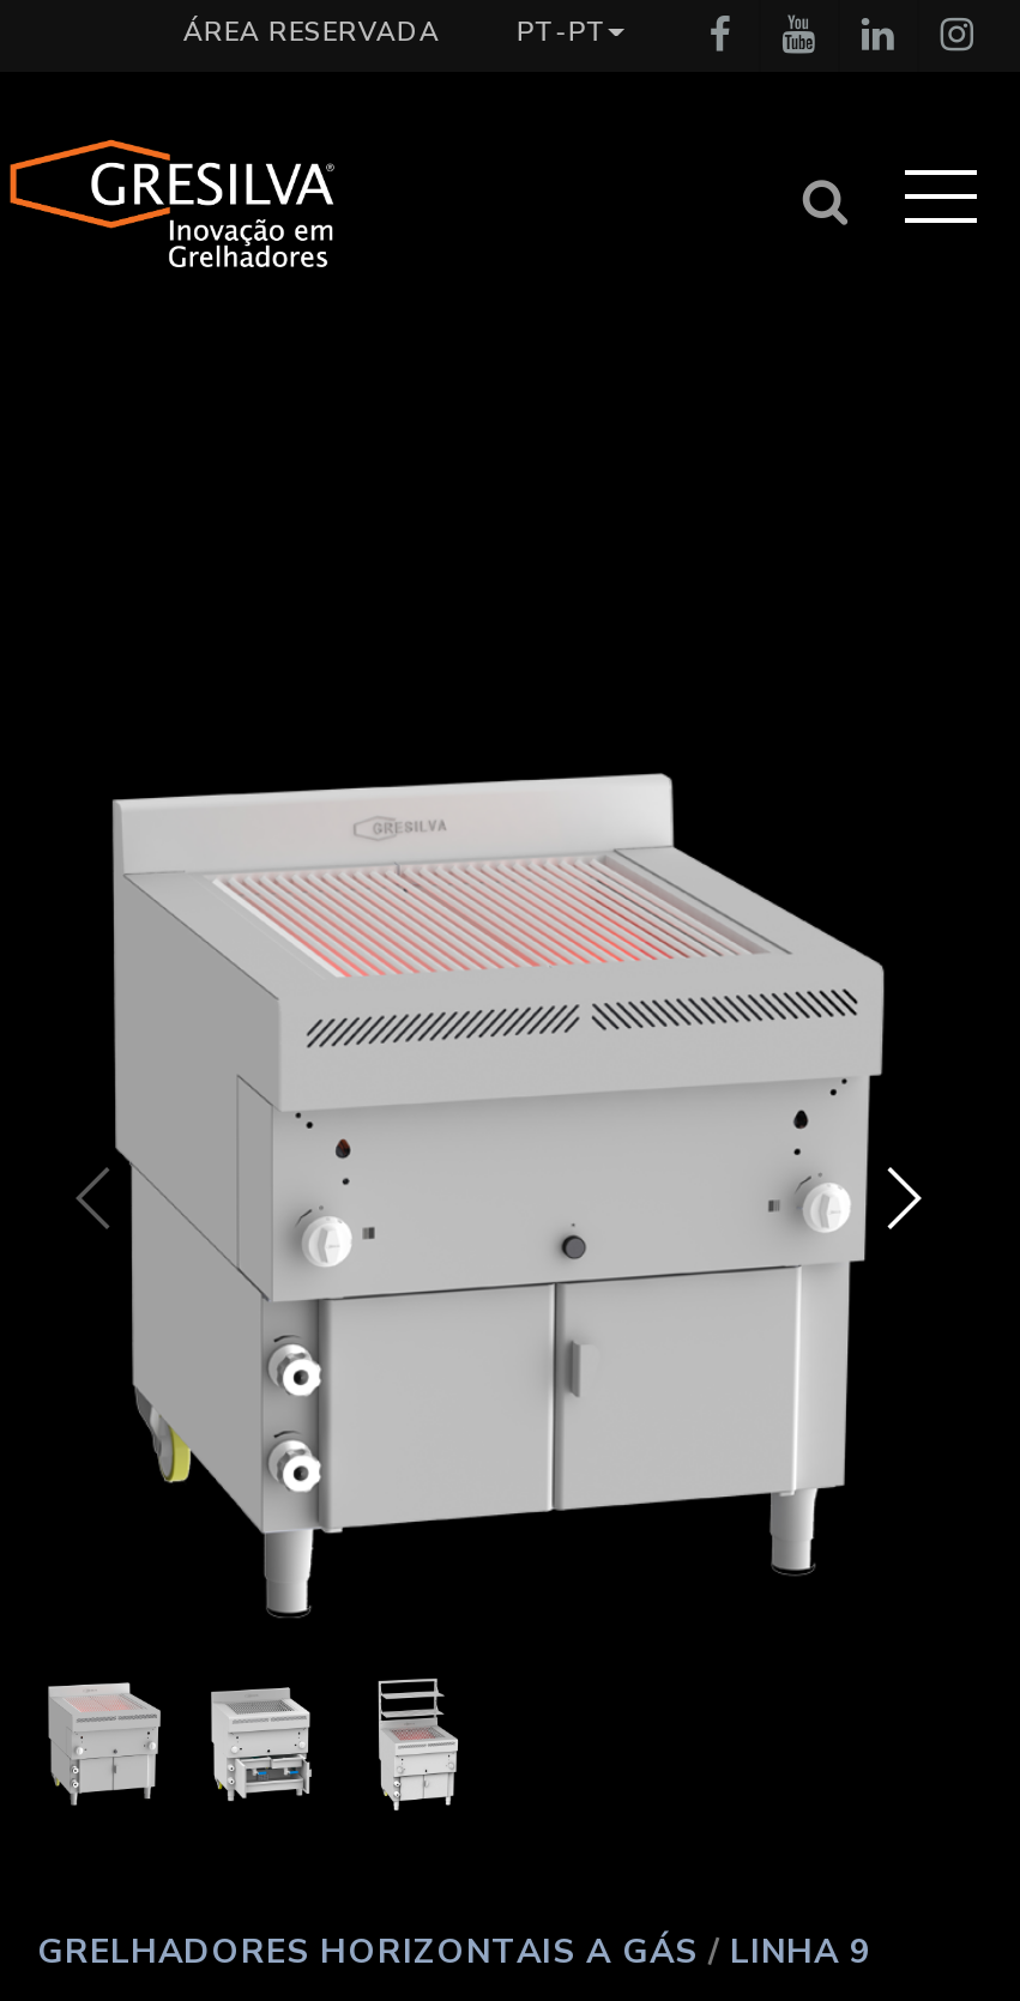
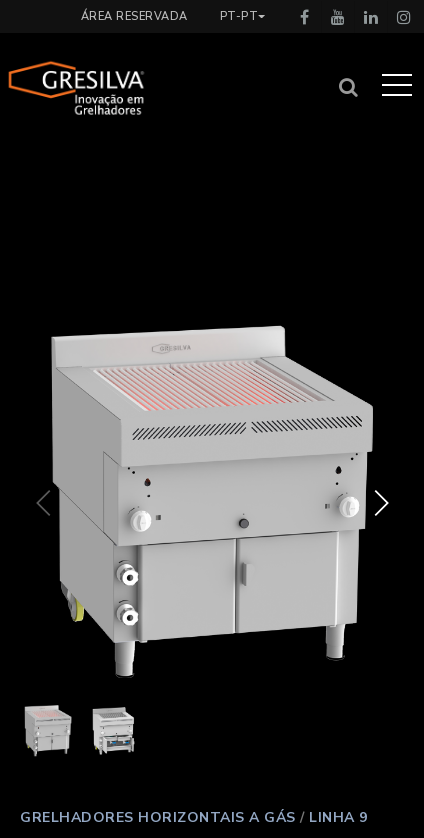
[375,1675,461,1812] [image] -> none

